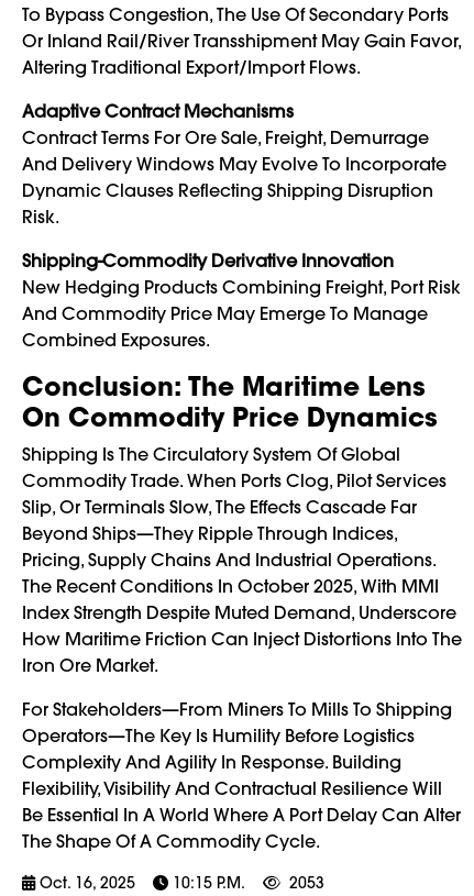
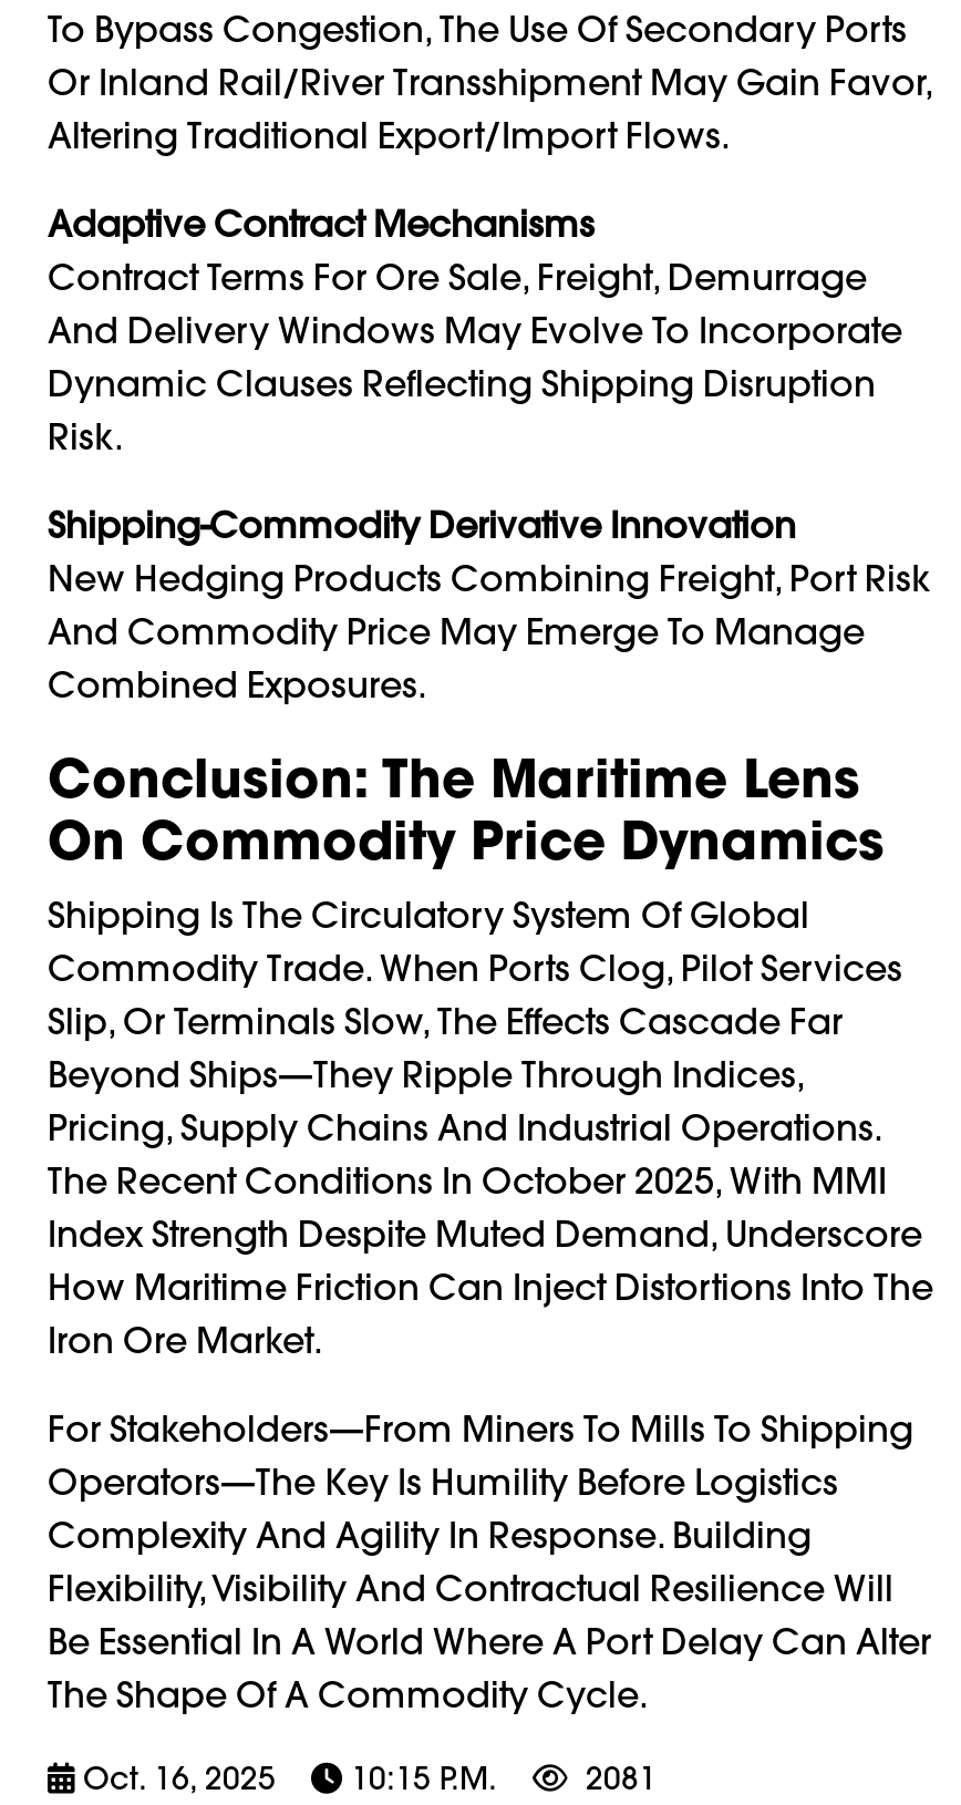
[289,872,324,892] 2053 -> [586,1758,657,1797] 2081

